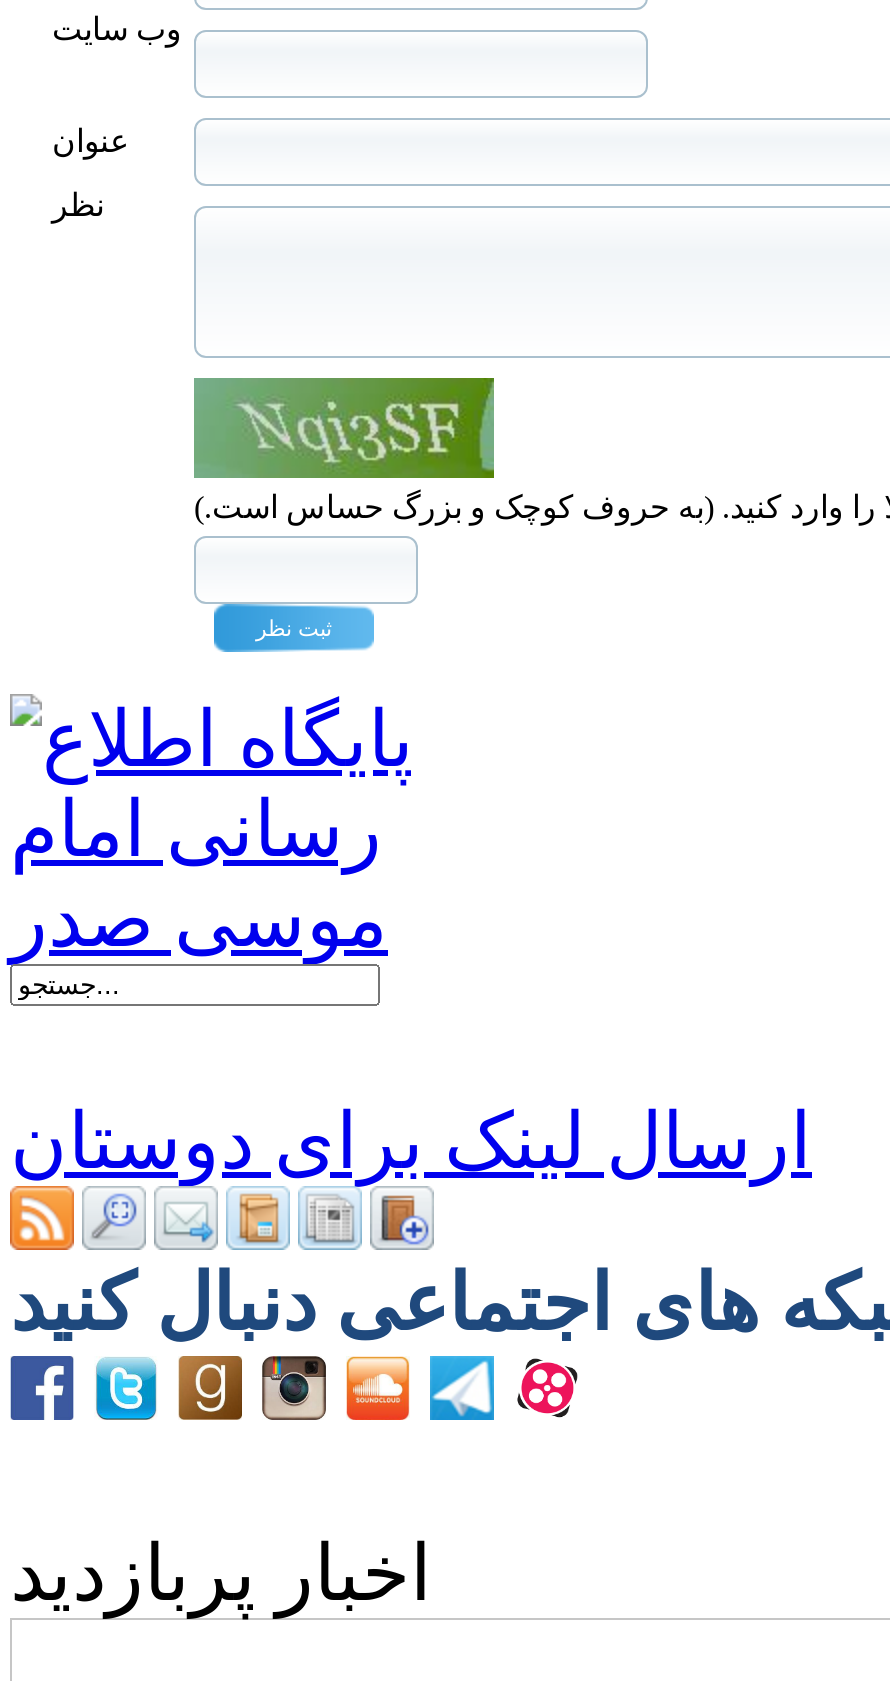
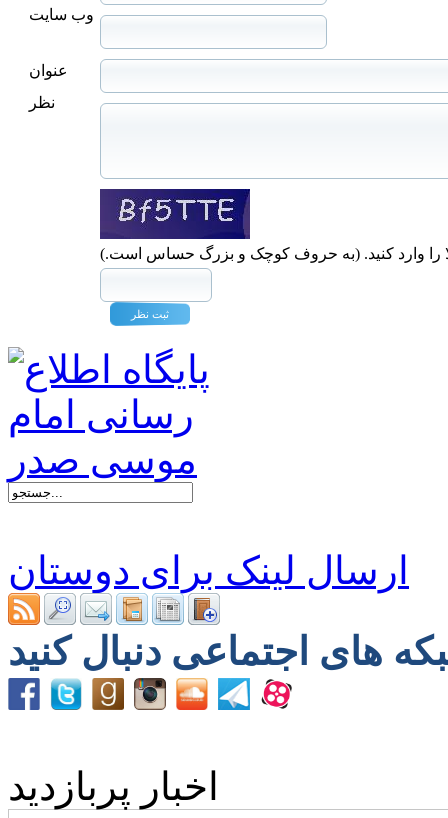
[192,376,496,480] [image] -> [99,188,251,240] [image]

